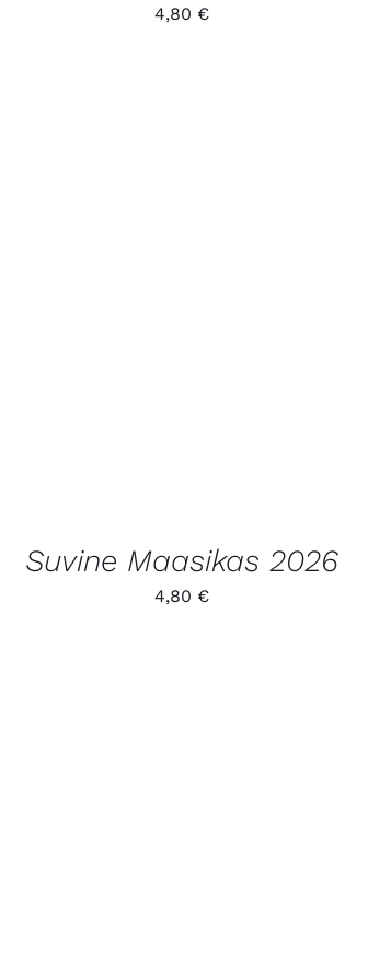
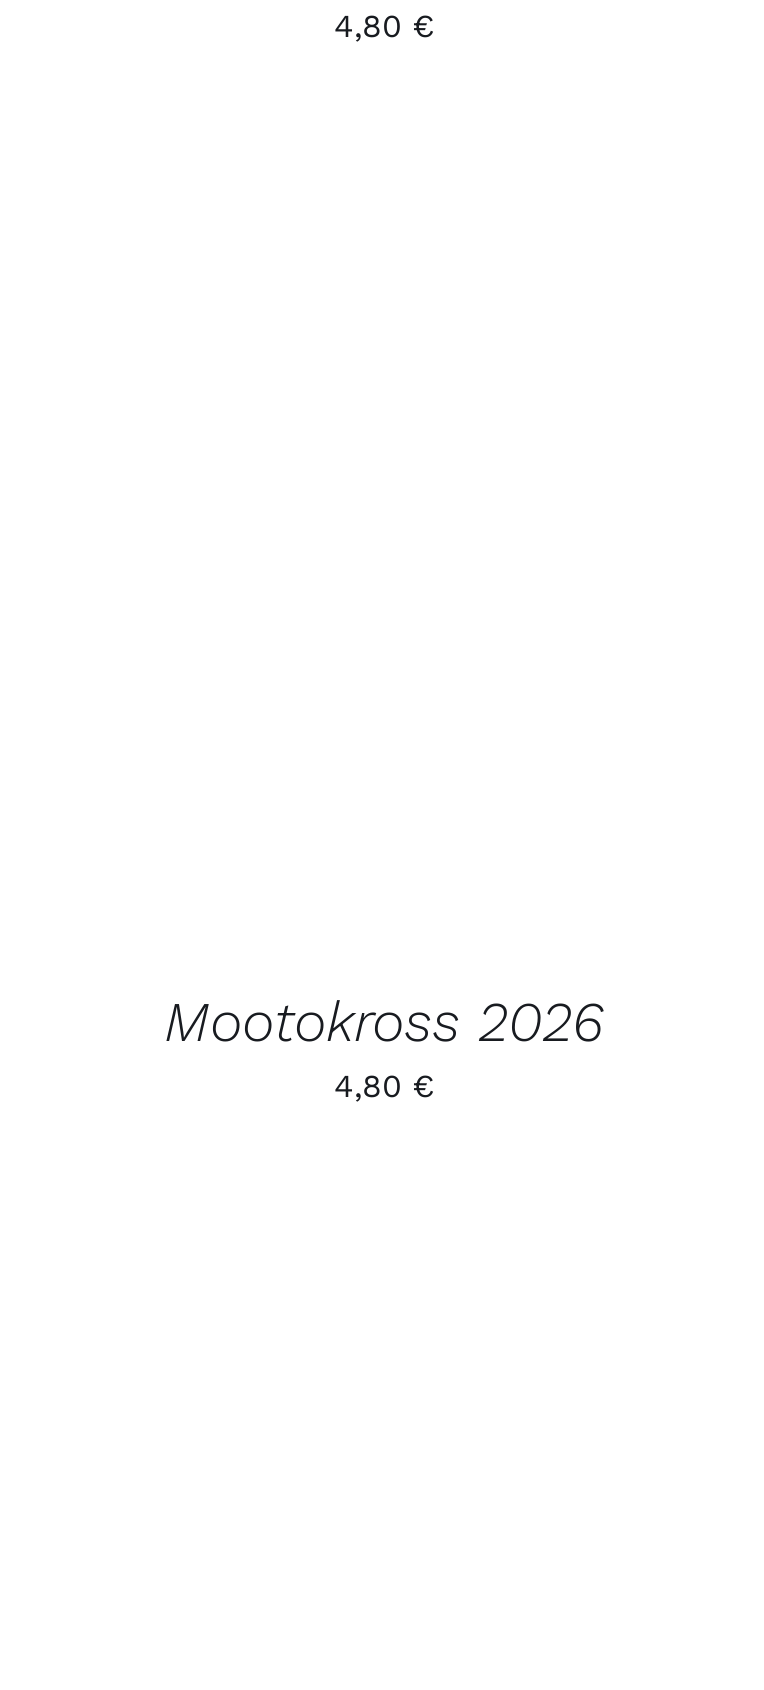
[25,543,338,579] Suvine Maasikas 2026 -> [164,990,604,1056] Mootokross 2026

